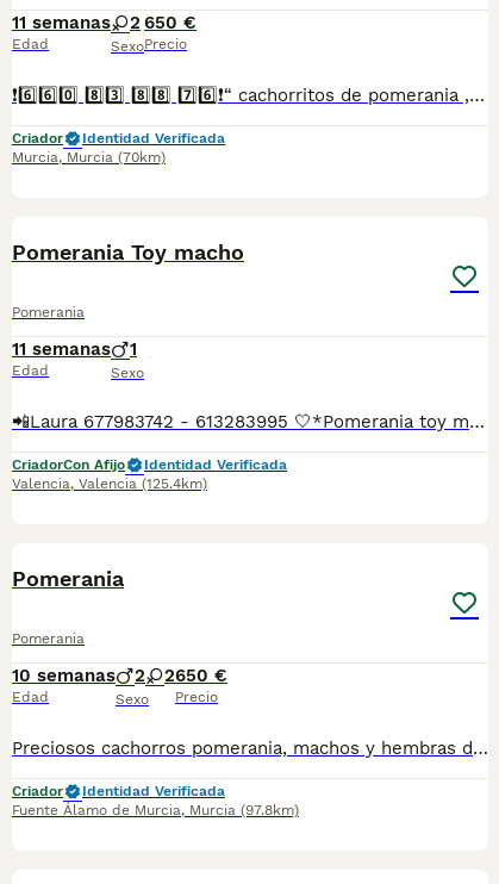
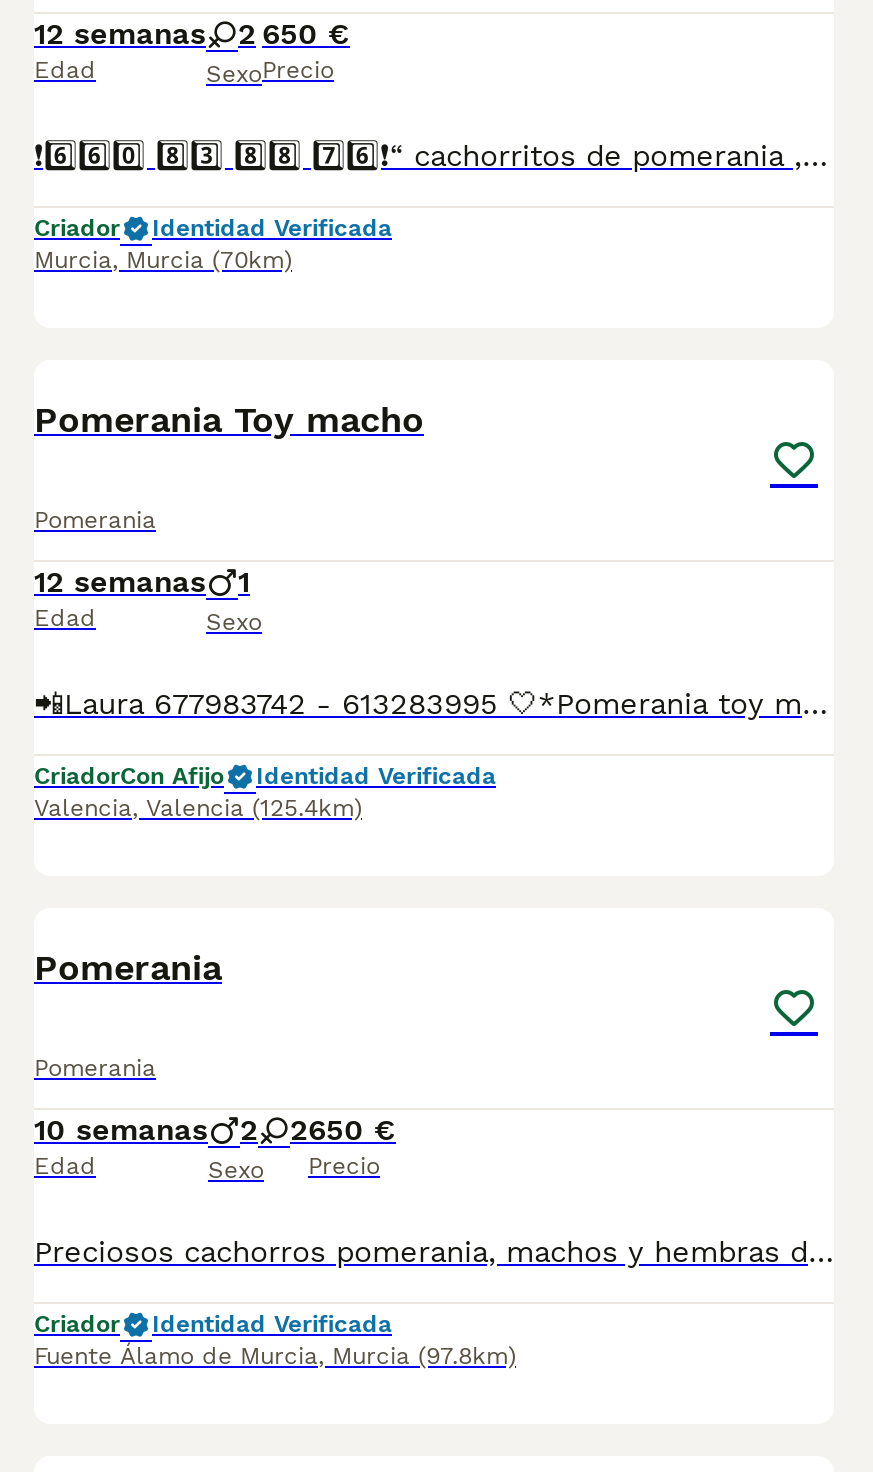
[12,12,197,33] 11 semanas 2 650 € -> [34,16,350,52] 12 semanas 2 650 €
[12,338,137,360] 11 semanas 1 -> [34,564,250,600] 12 semanas 1

